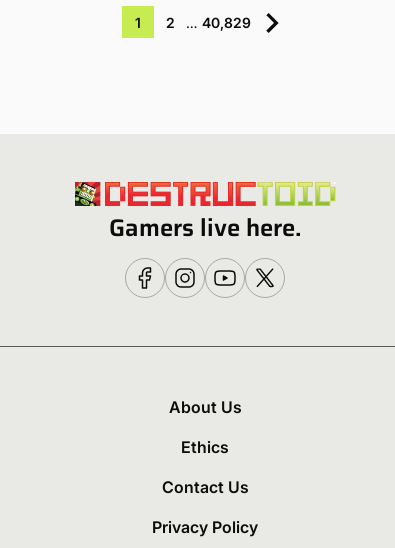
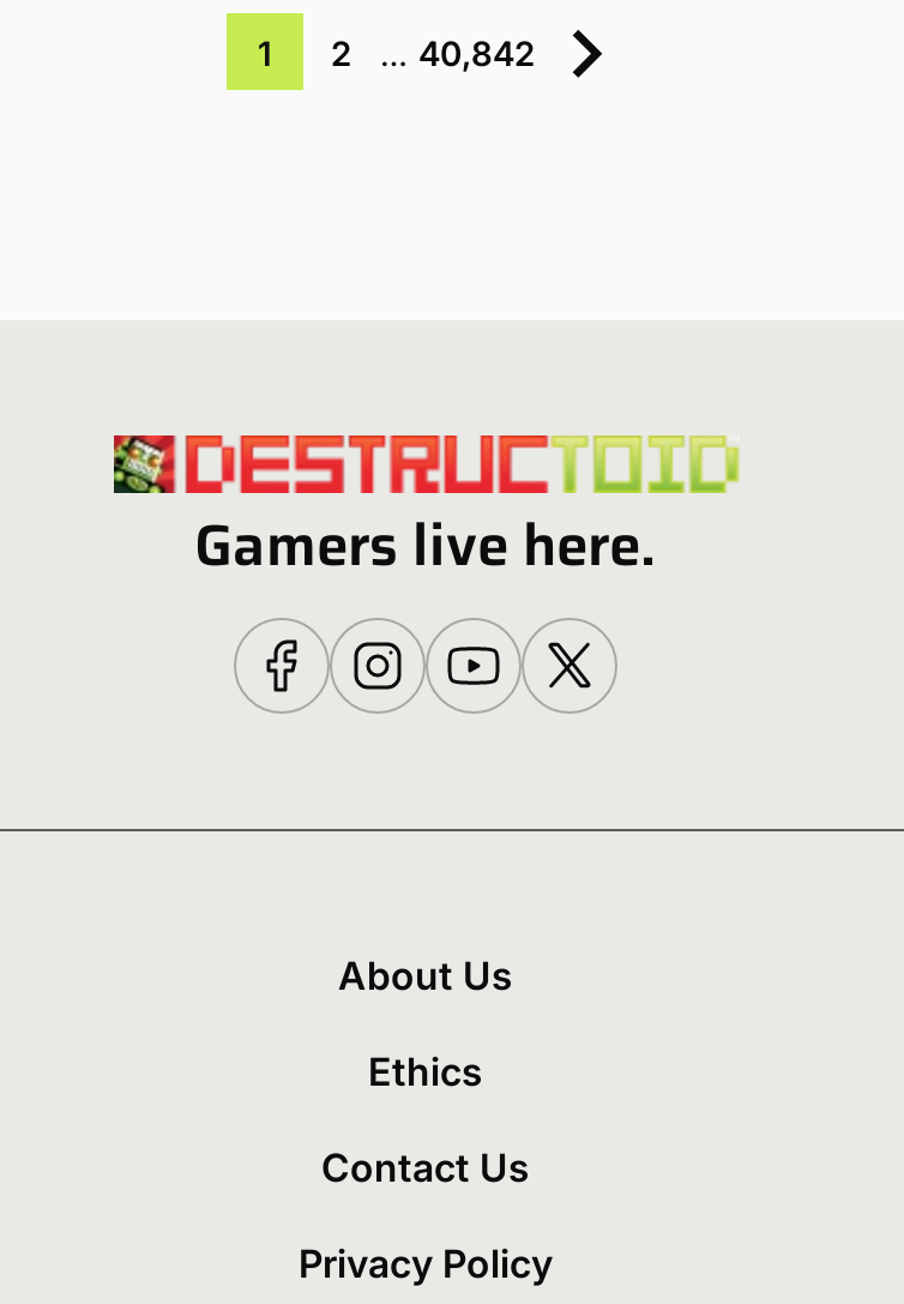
[135,14,251,31] 1 2 … 40,829 -> [258,32,536,72] 1 2 … 40,842

